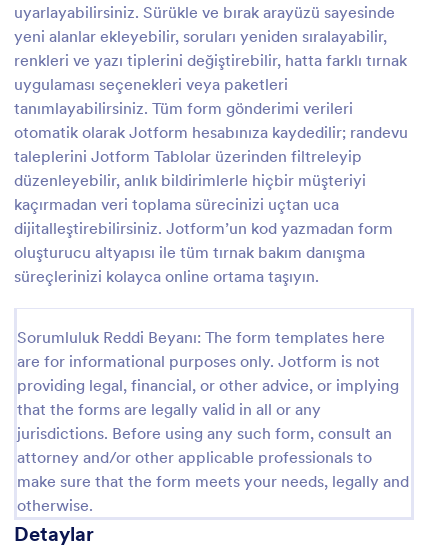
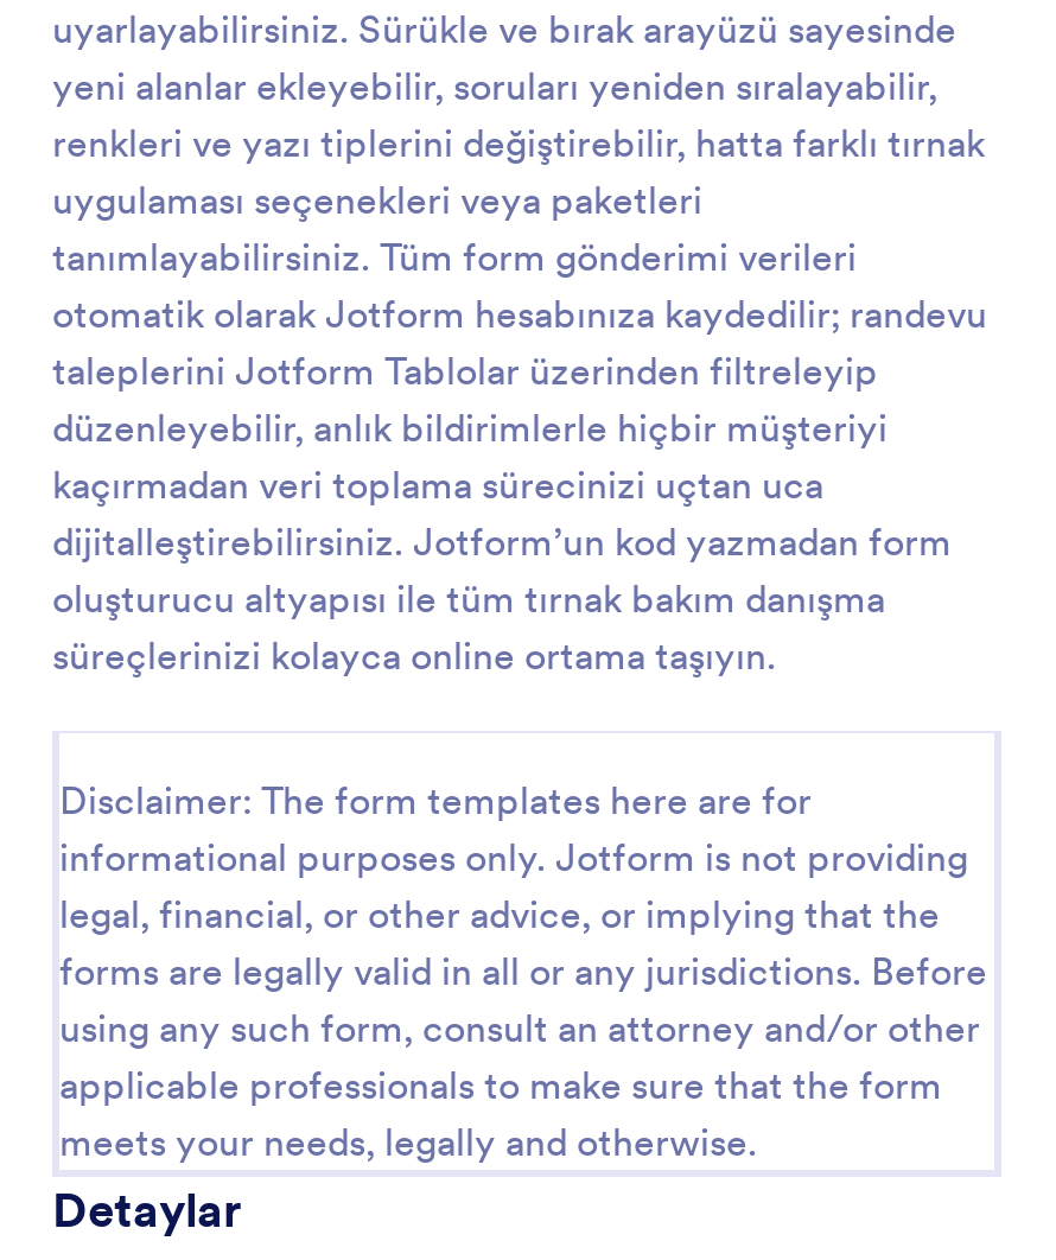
[17,327,409,515] Sorumluluk Reddi Beyanı: The form templates here | are for informational purposes only. Jotform is not | providing legal, financial, or other advice, or implying | that the forms are legally valid in all or any | jurisdictions. Before using any such form, consult an | attorney and/or other applicable professionals to | make sure that the form meets your needs, legally and | otherwise. -> [59,776,987,1165] Disclaimer: The form templates here are for | informational purposes only. Jotform is not providing | legal, financial, or other advice, or implying that the | forms are legally valid in all or any jurisdictions. Before | using any such form, consult an attorney and/or other | applicable professionals to make sure that the form | meets your needs, legally and otherwise.

